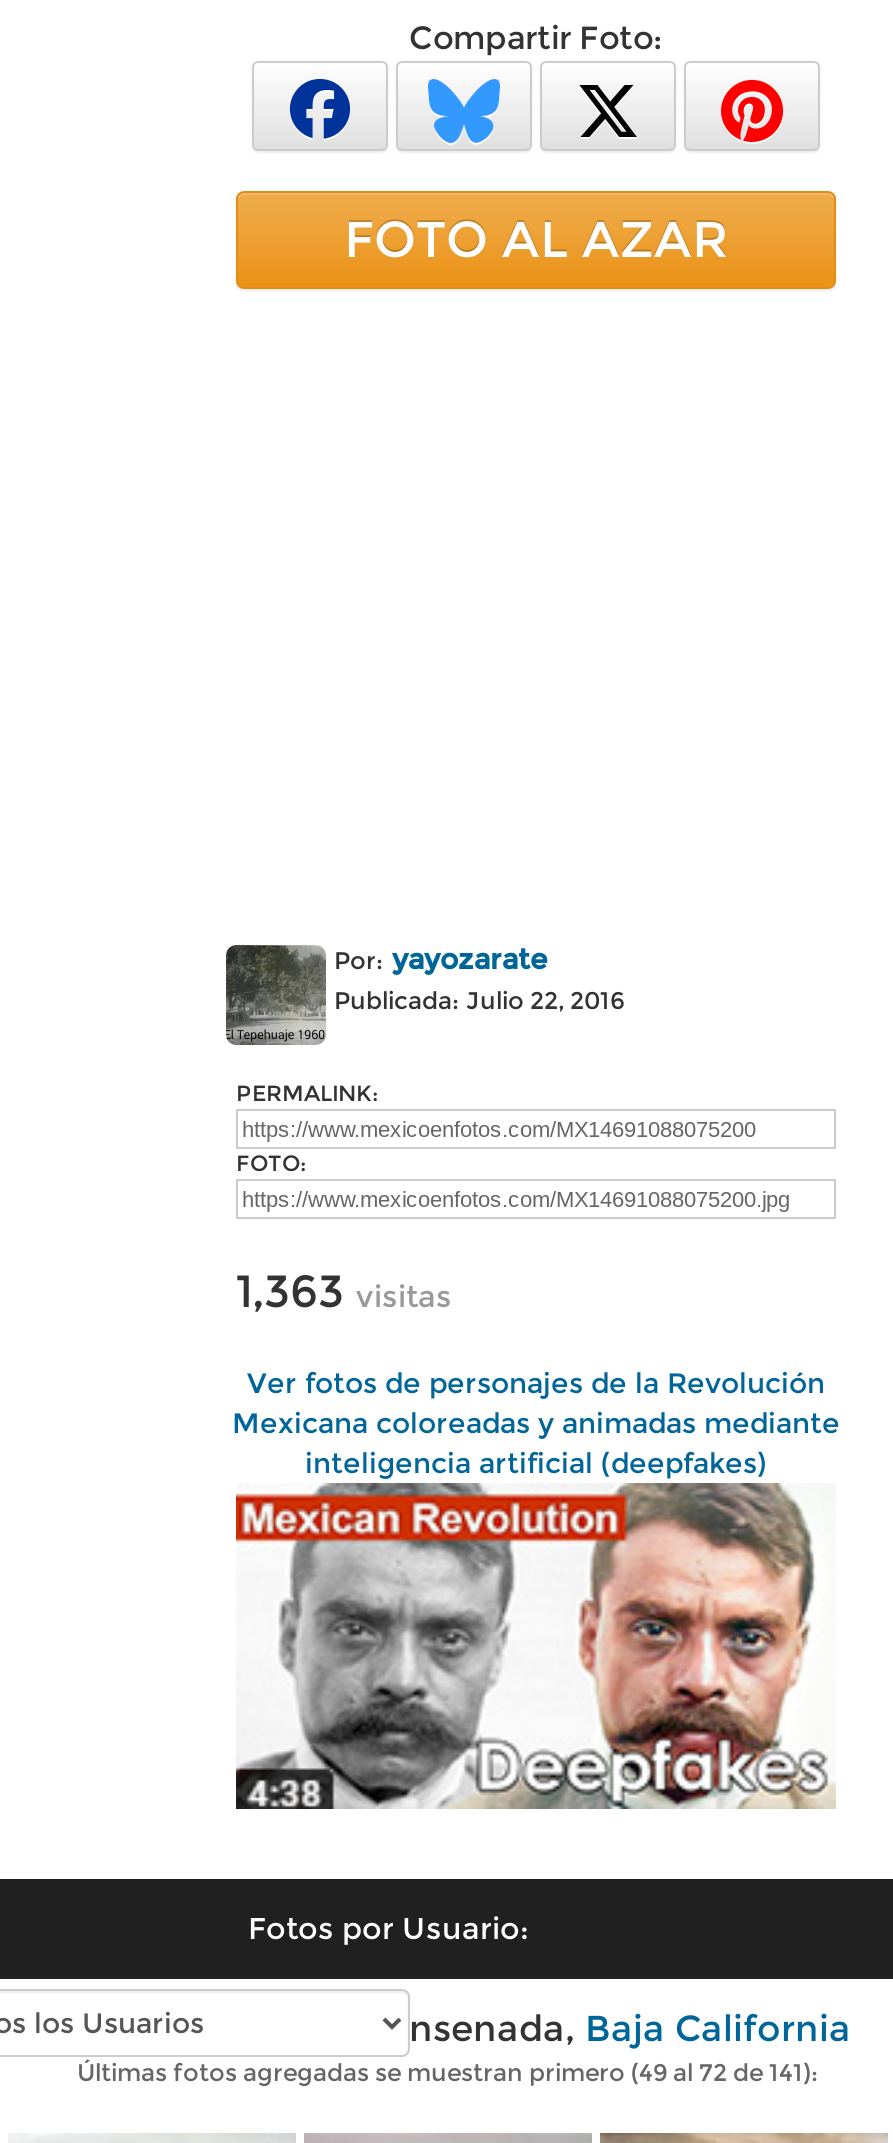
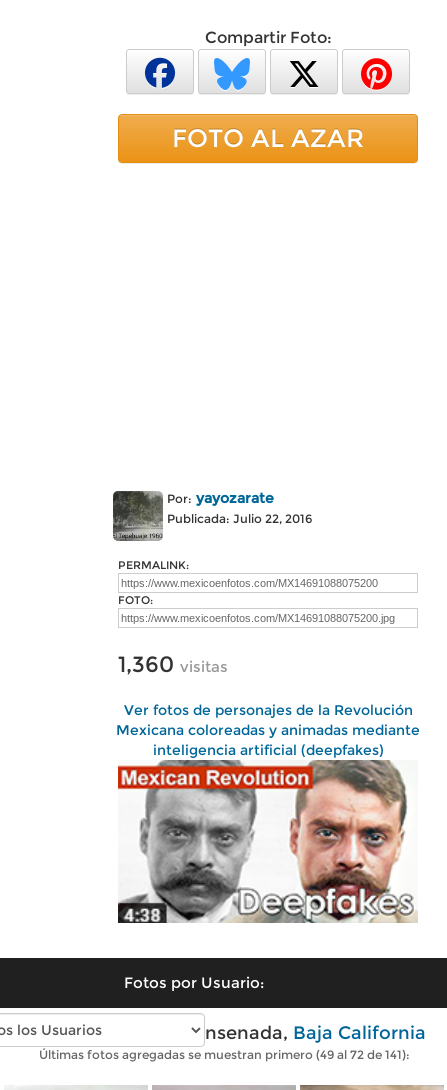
[236,1263,452,1319] 1,363 visitas -> [118,650,228,678] 1,360 visitas

